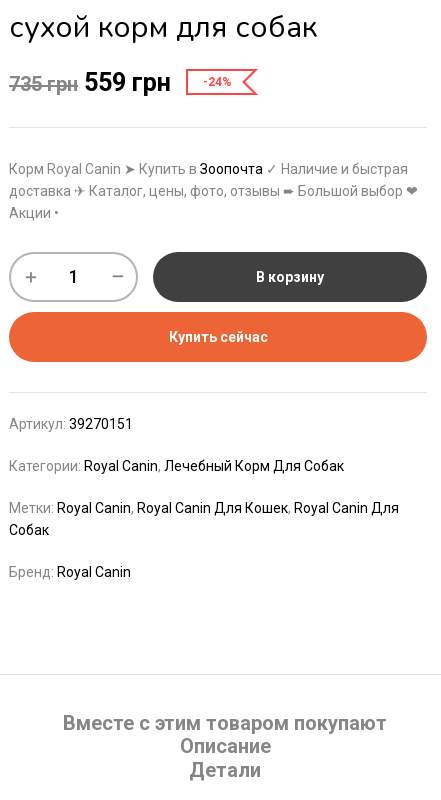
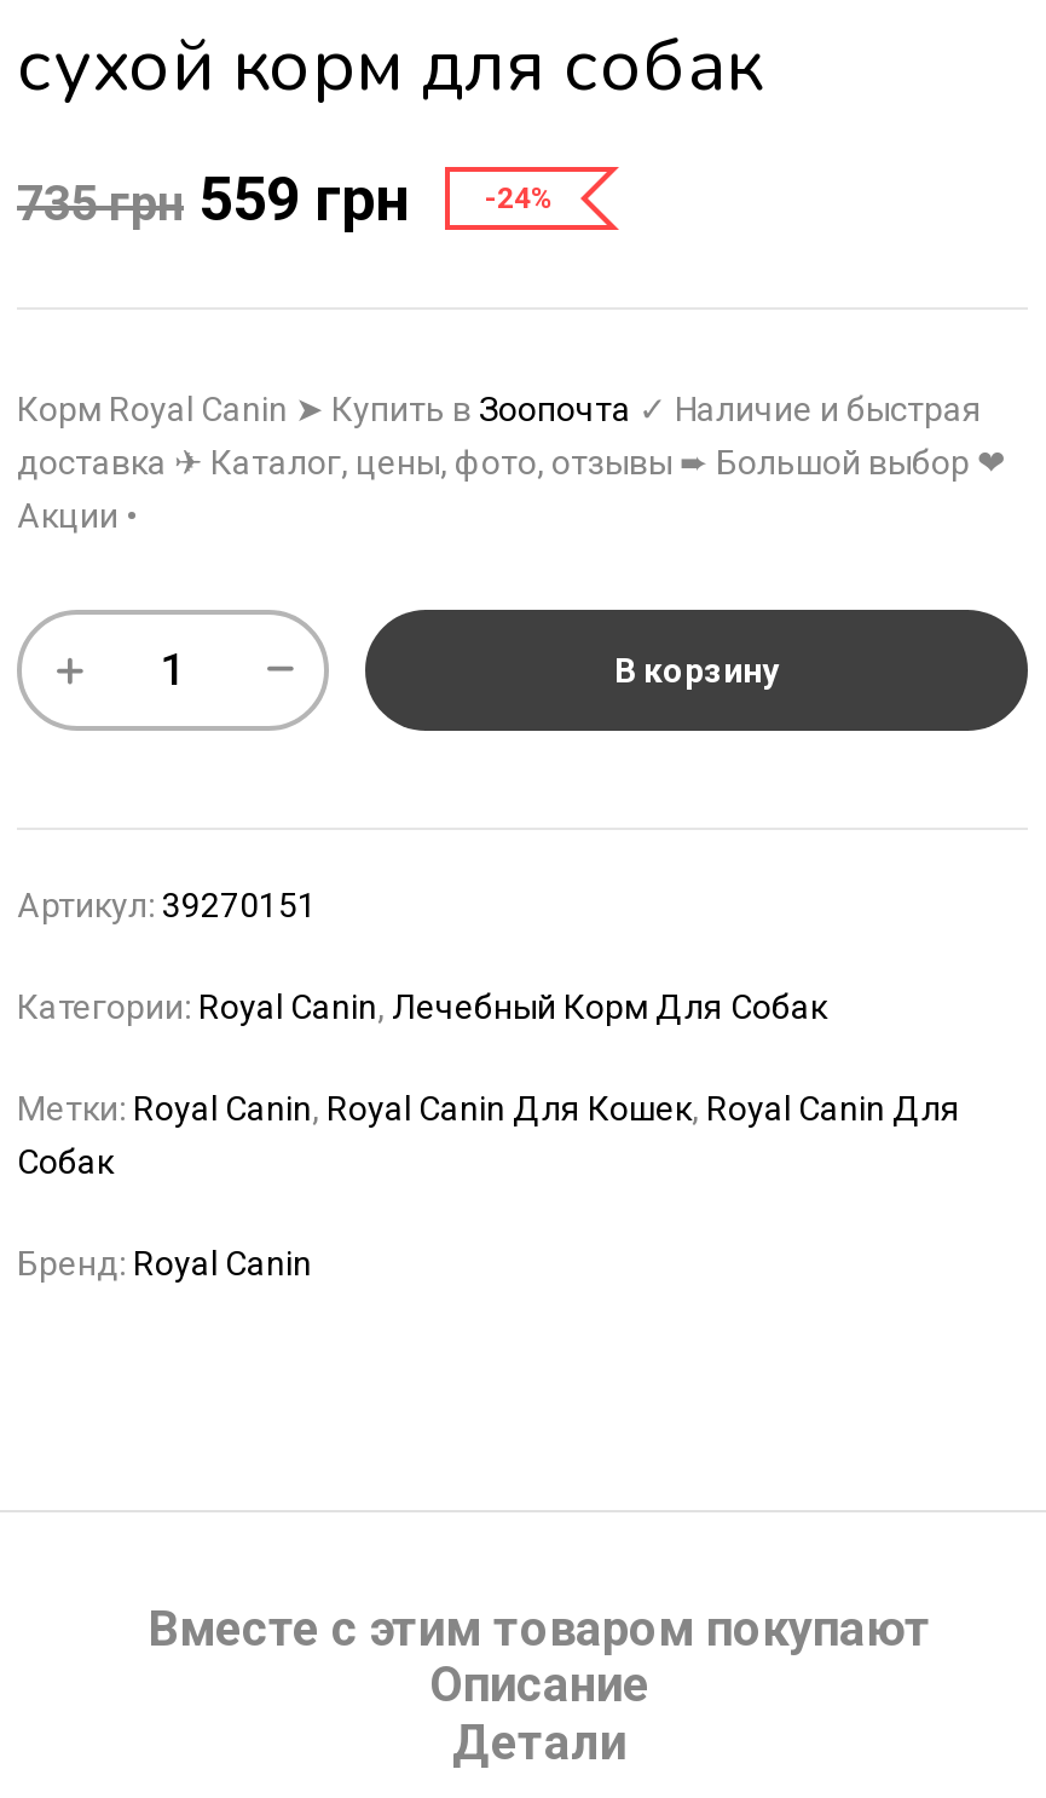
[168,329,267,345] Купить сейчас -> none

